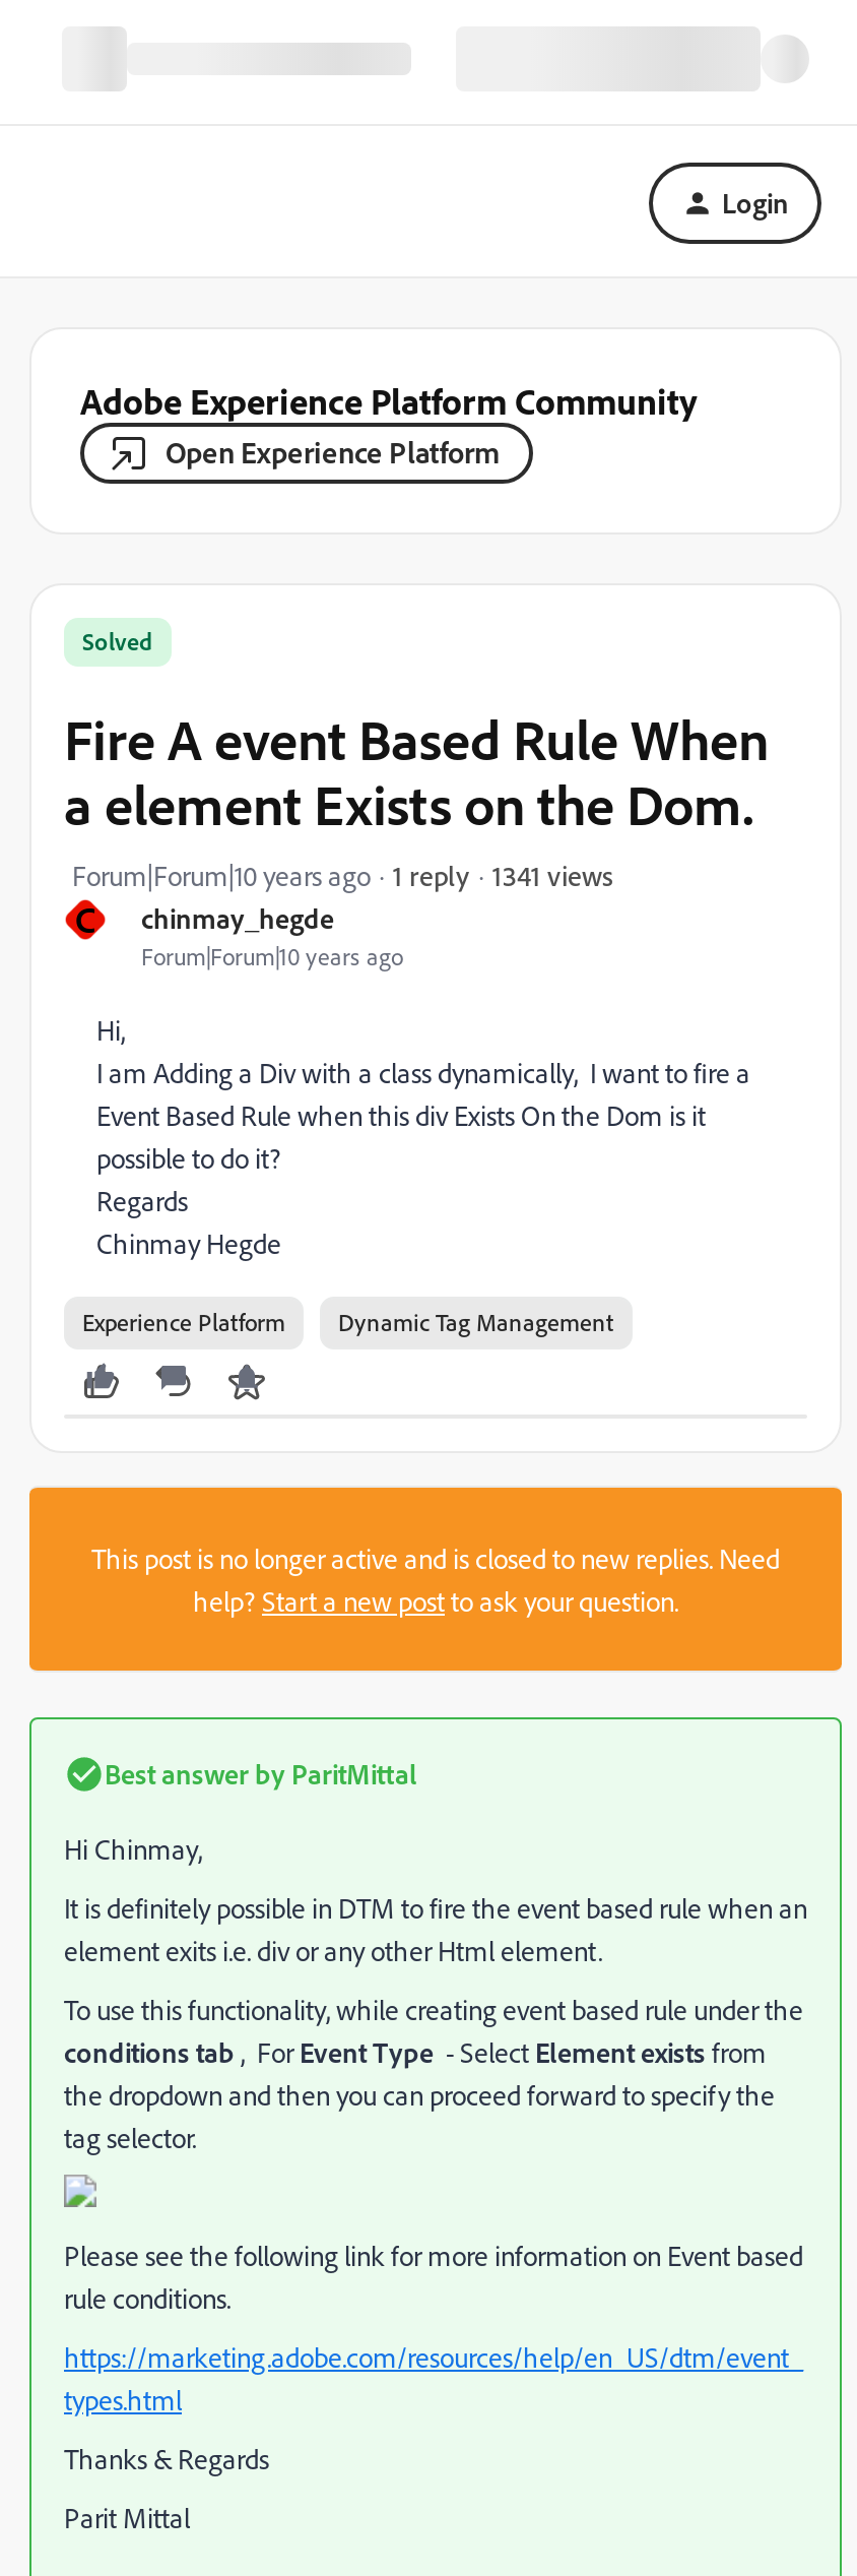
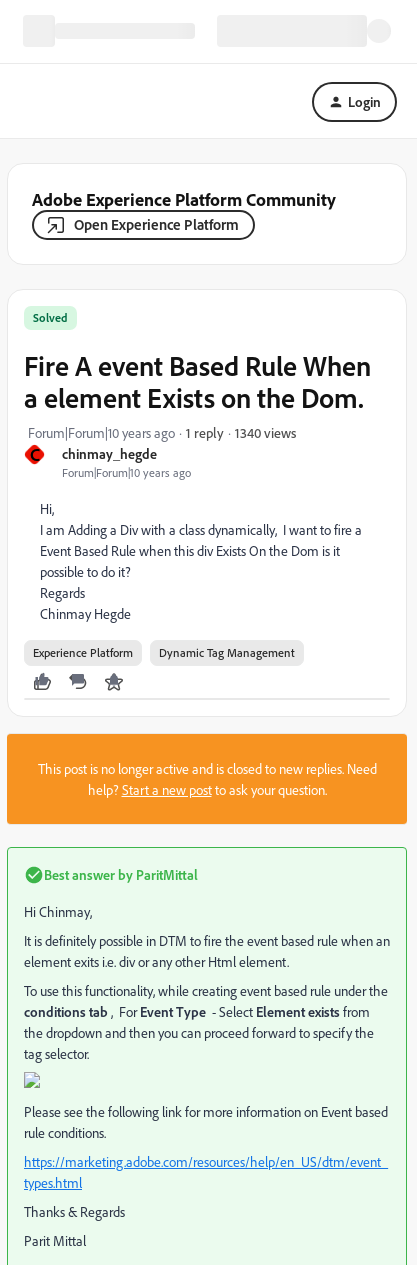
[492,857,612,891] 1341 views -> [235,423,296,440] 1340 views

